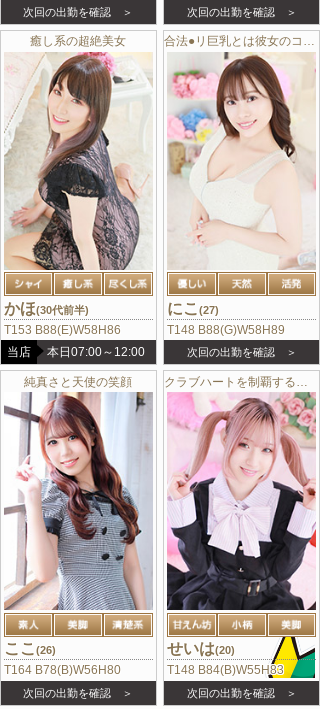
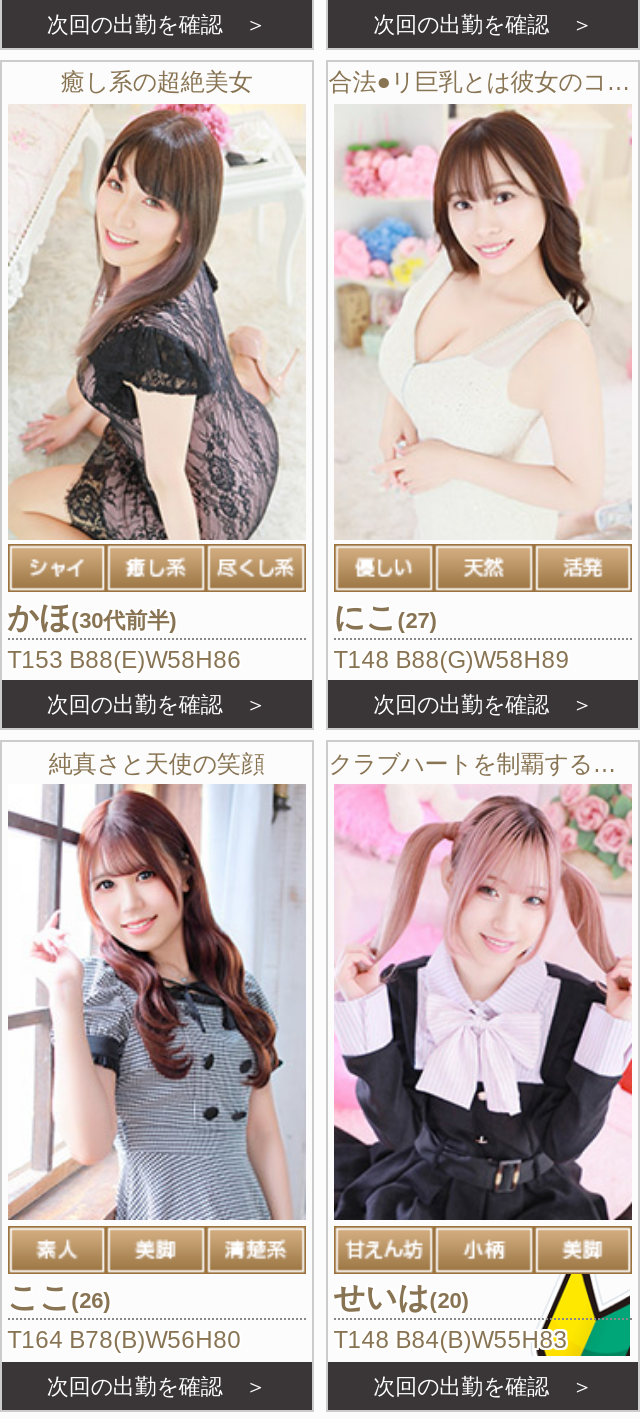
[7,345,145,359] 当店 | 本日07:00～12:00 -> [47,692,267,716] 次回の出勤を確認 ＞

